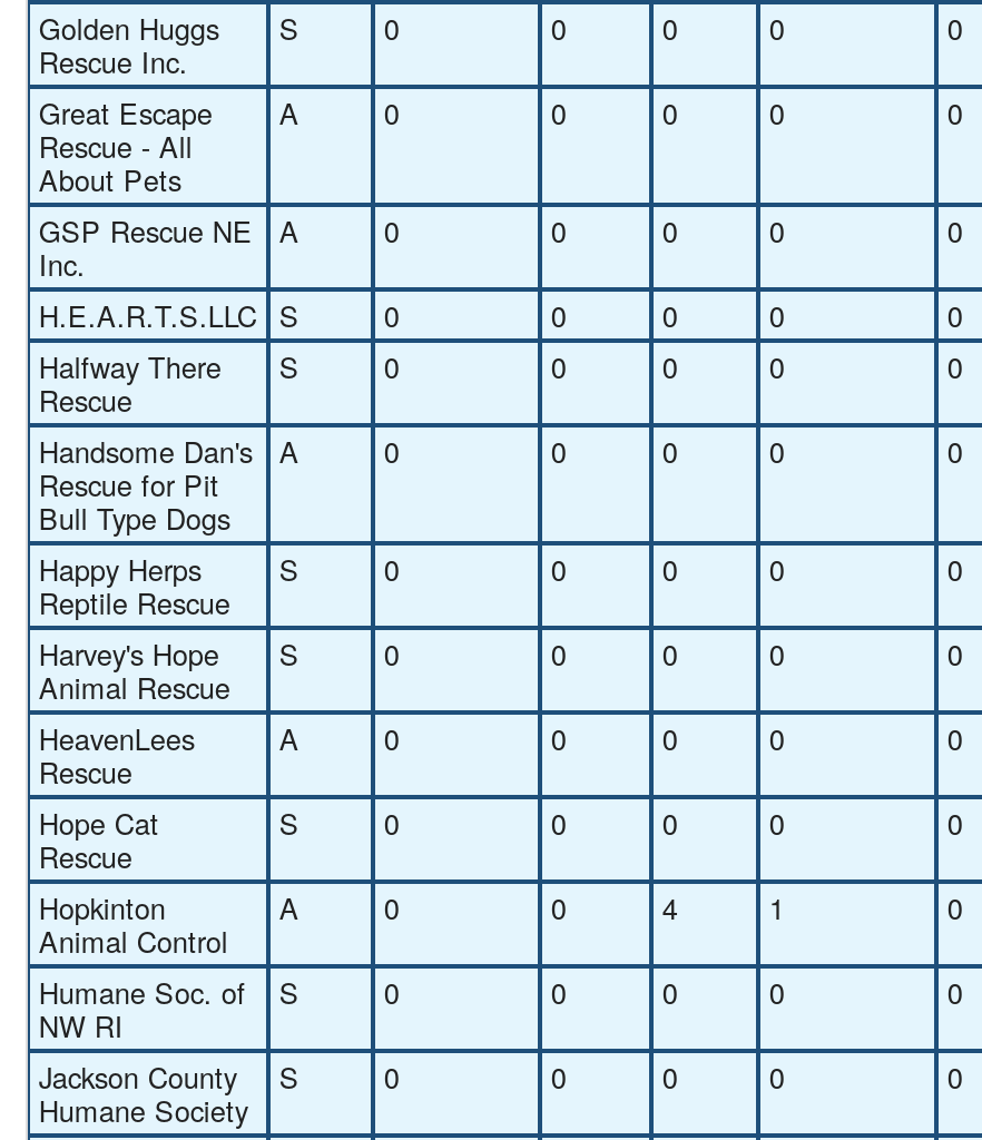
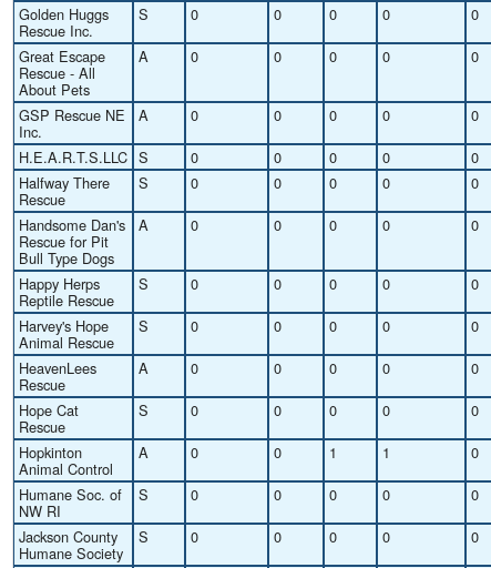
[662,887,678,930] 4 -> [329,442,337,463] 1

